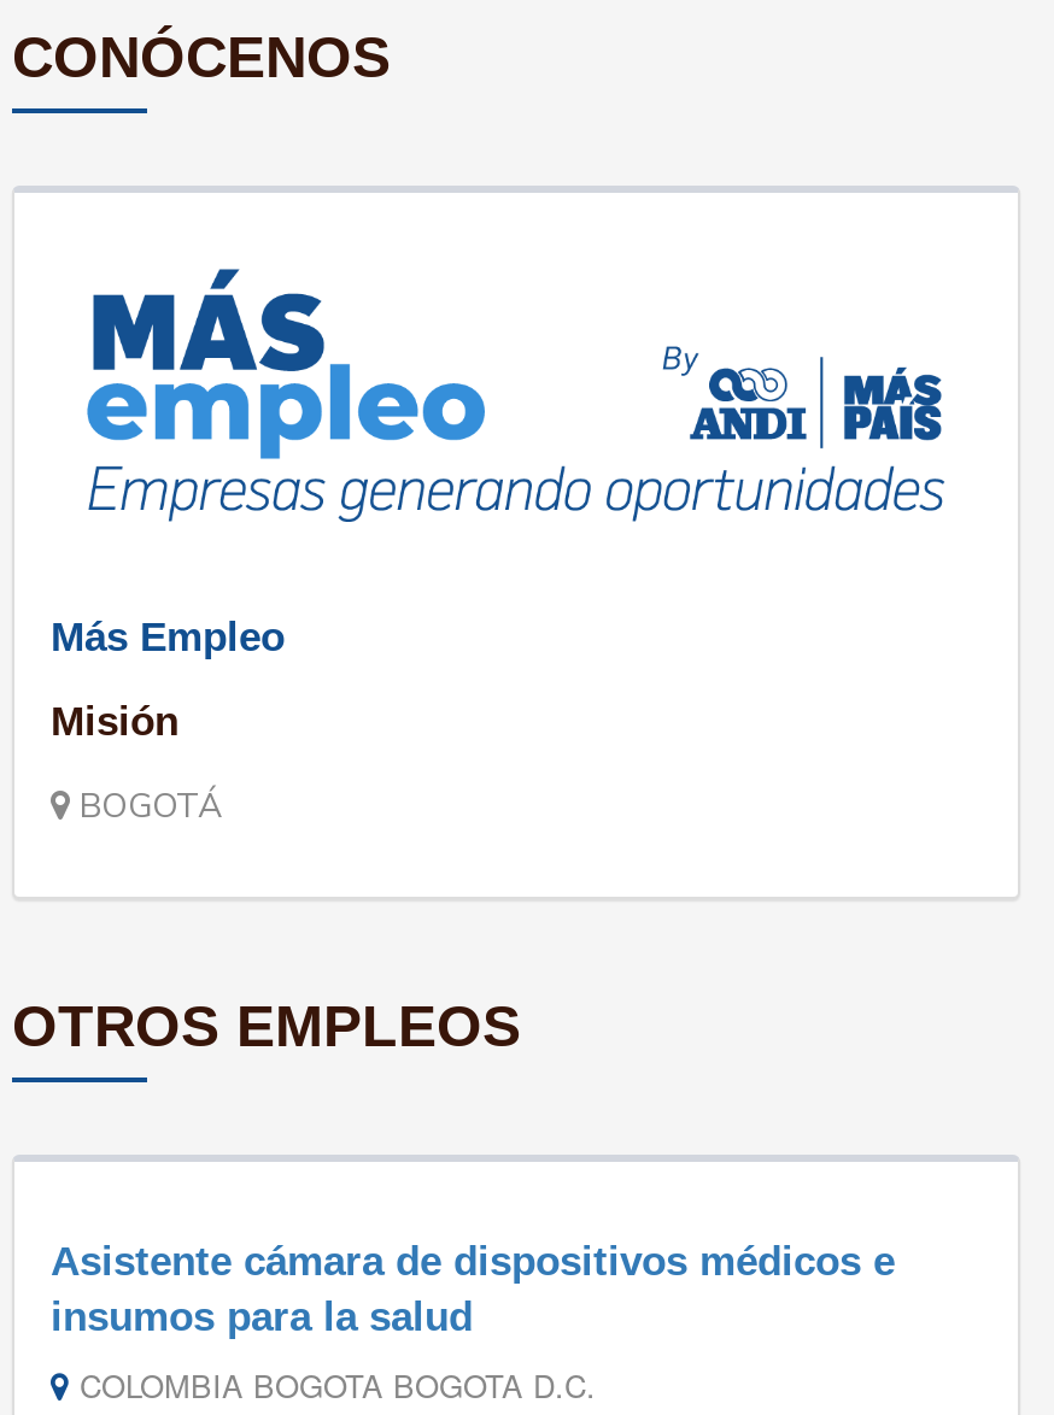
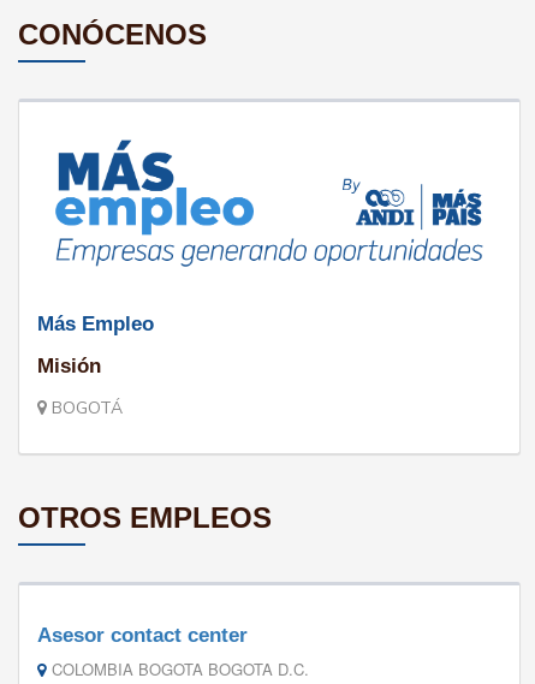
[51,1239,895,1340] Asistente cámara de dispositivos médicos e | insumos para la salud -> [37,624,248,647] Asesor contact center

